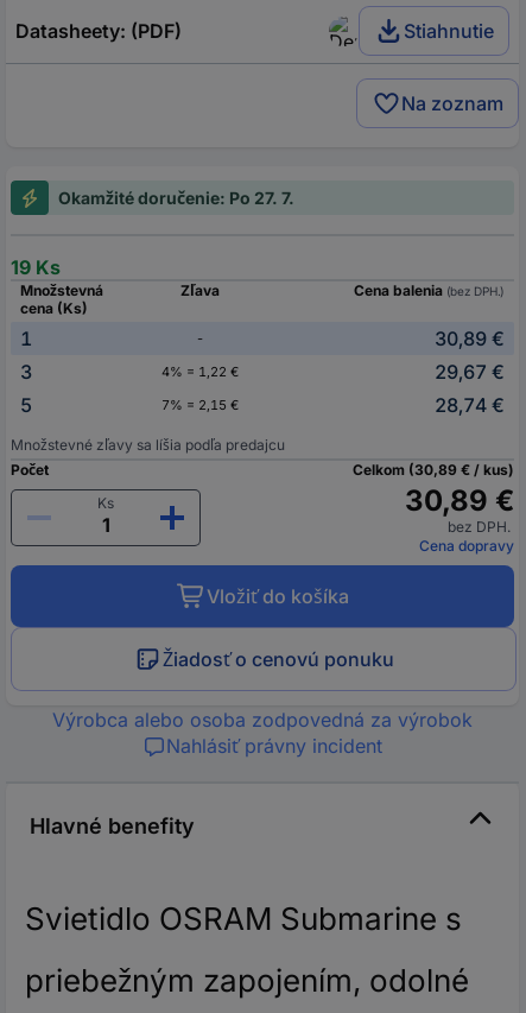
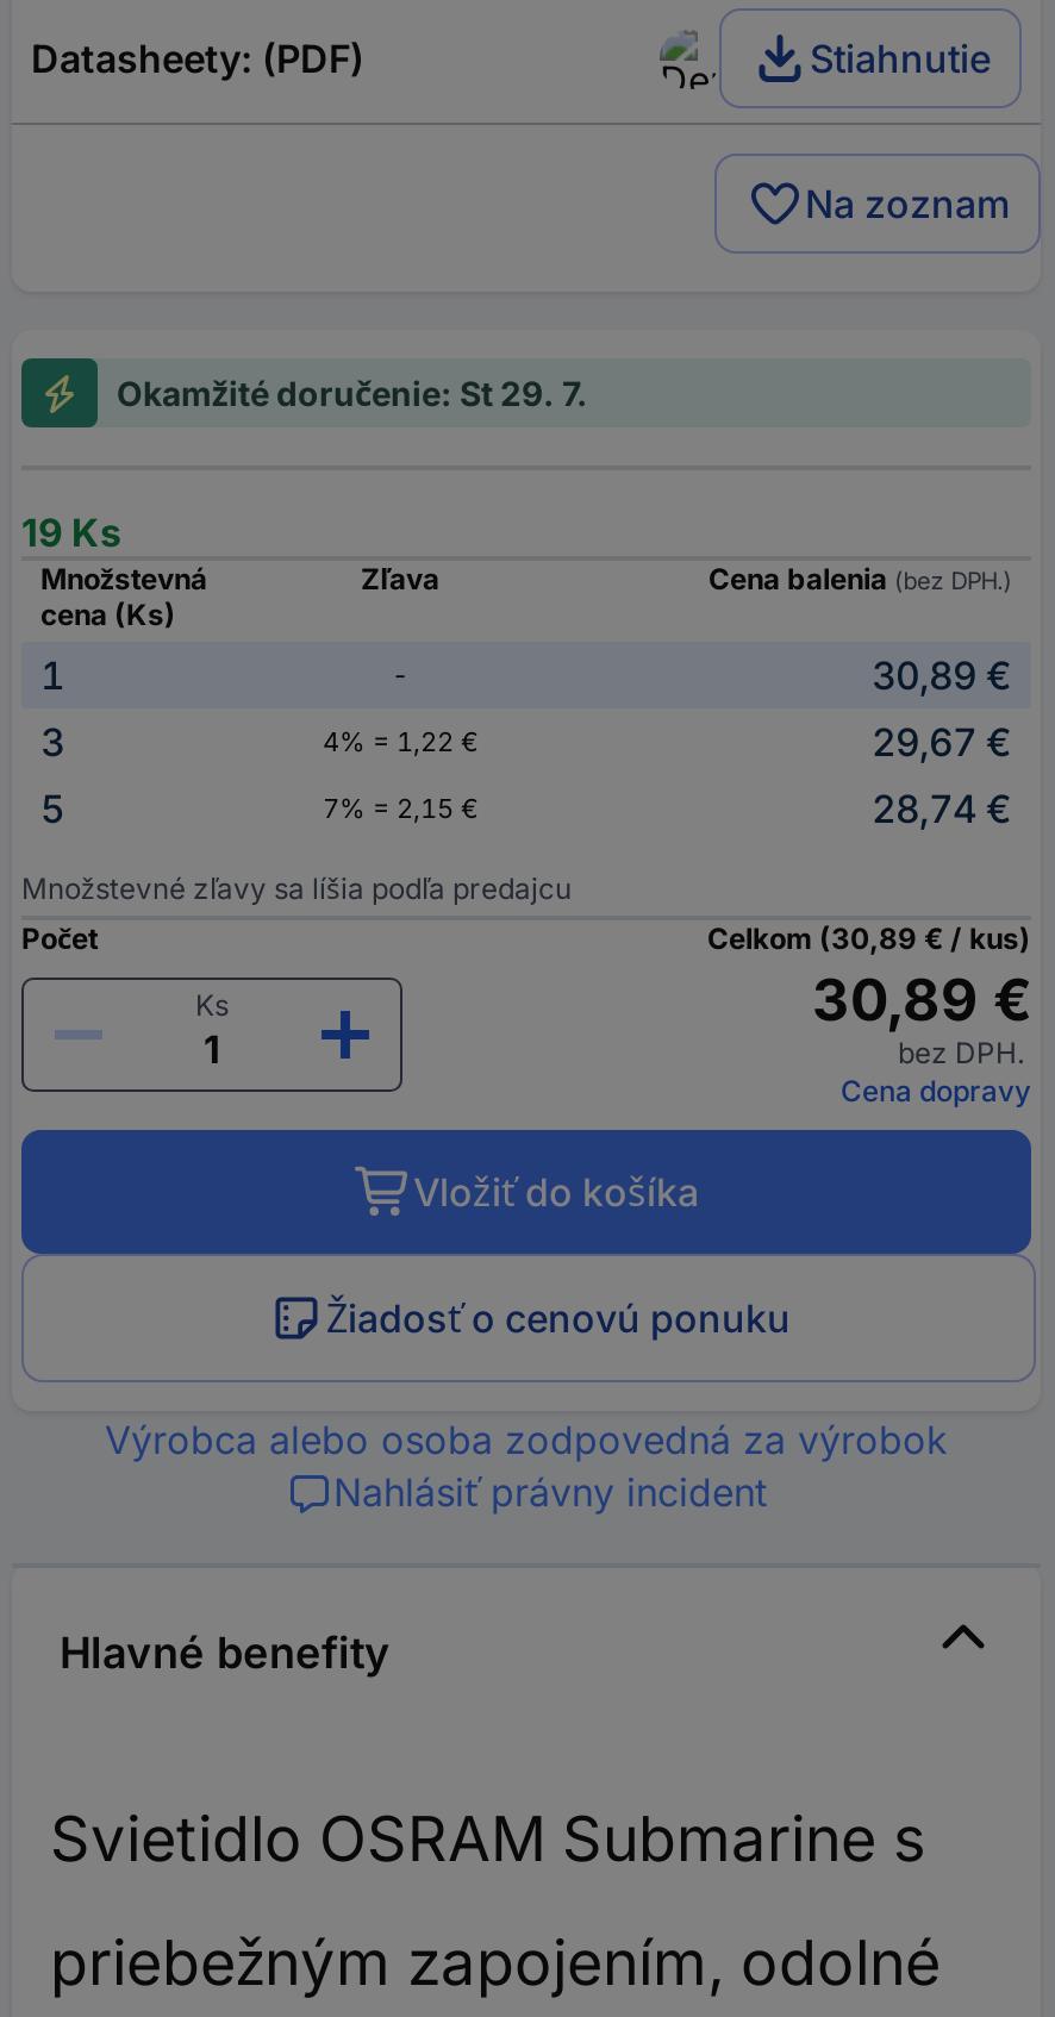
[58,188,294,208] Okamžité doručenie: Po 27. 7. -> [117,374,588,414] Okamžité doručenie: St 29. 7.

